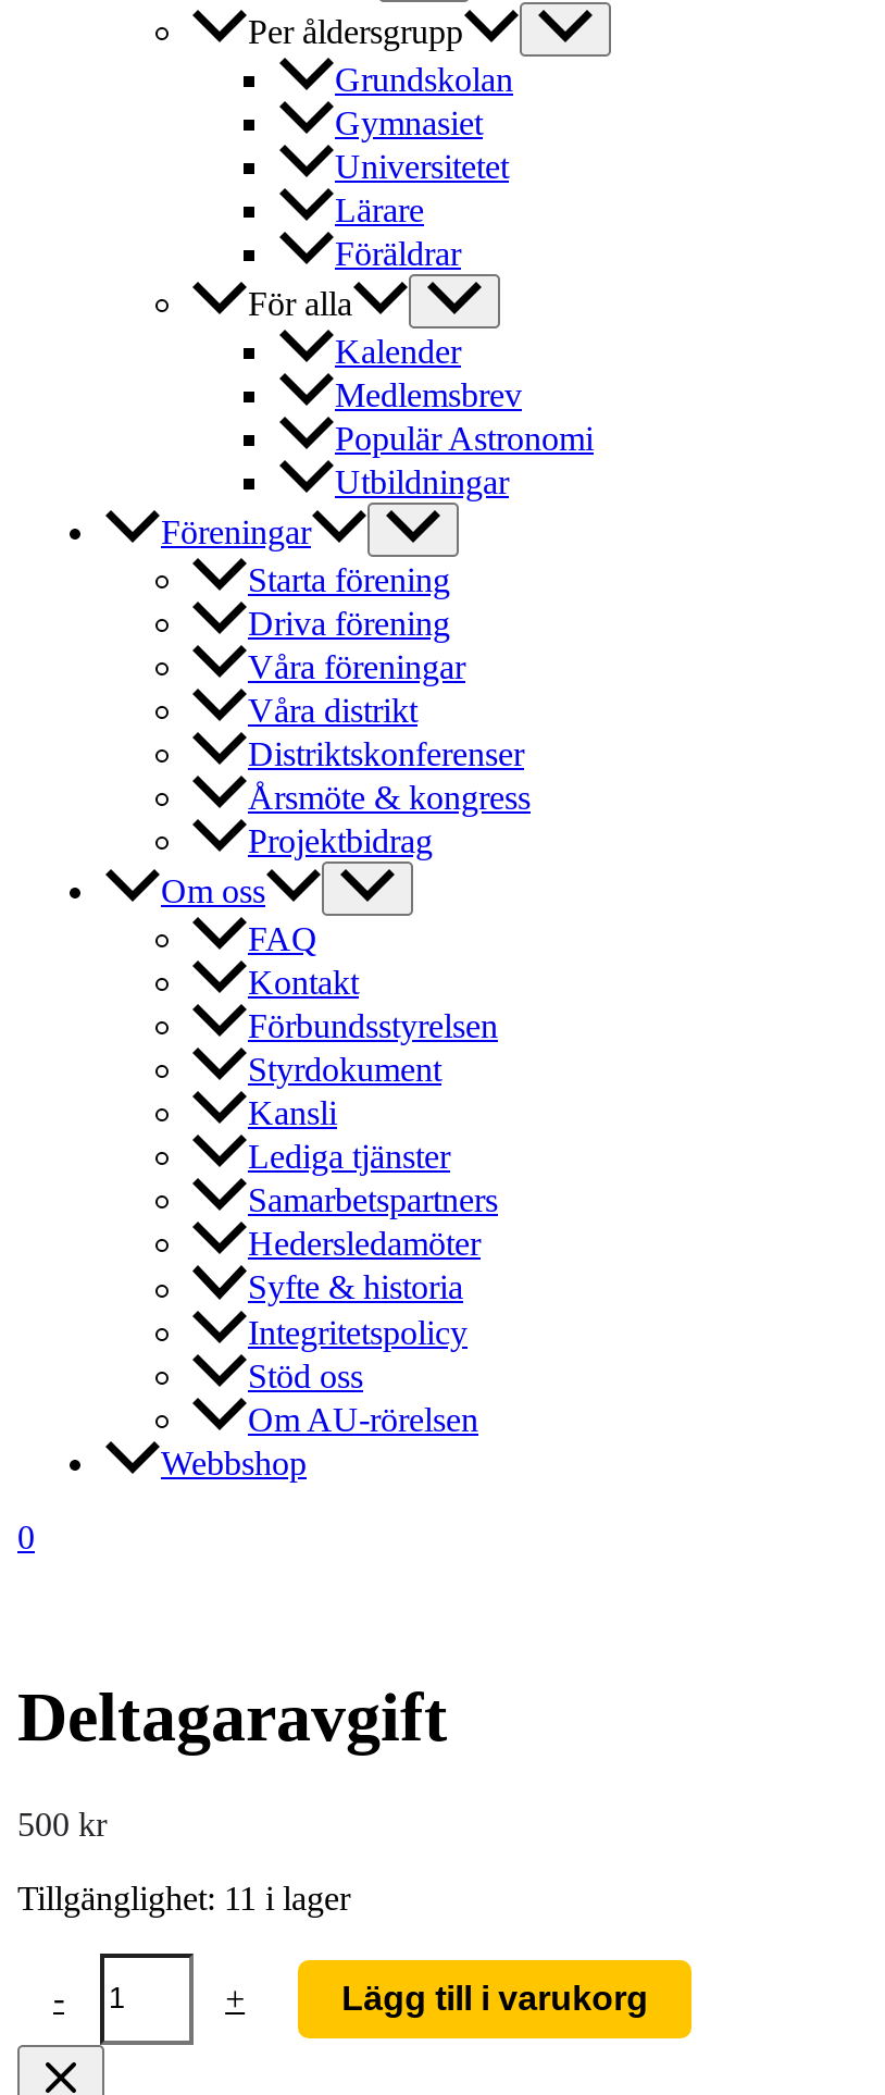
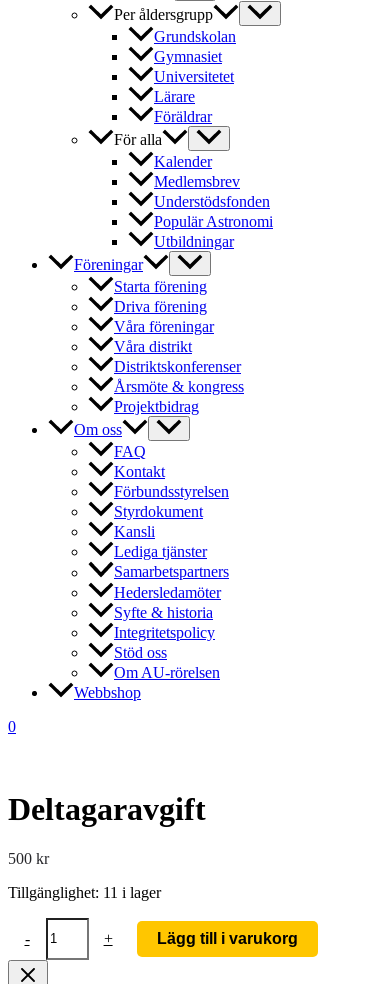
none -> [154,193,270,210] Understödsfonden

